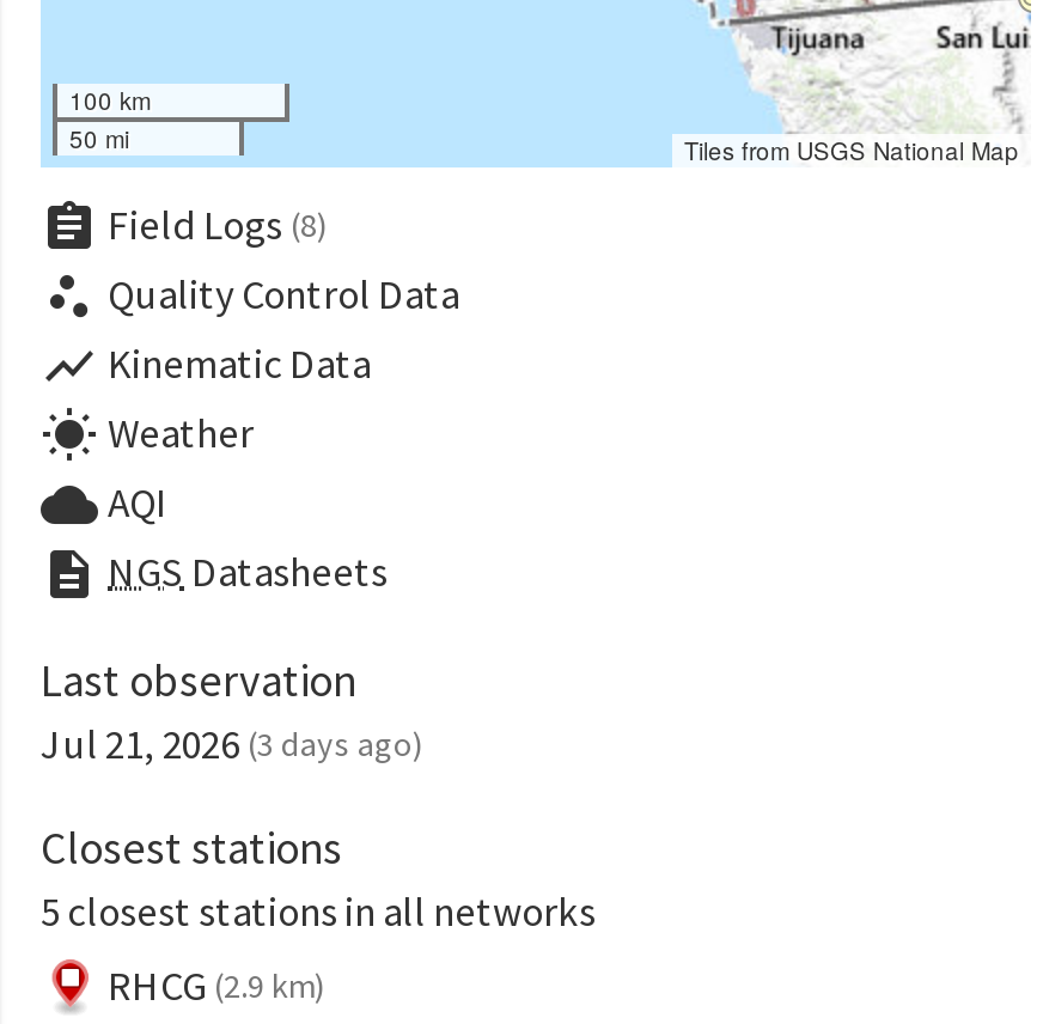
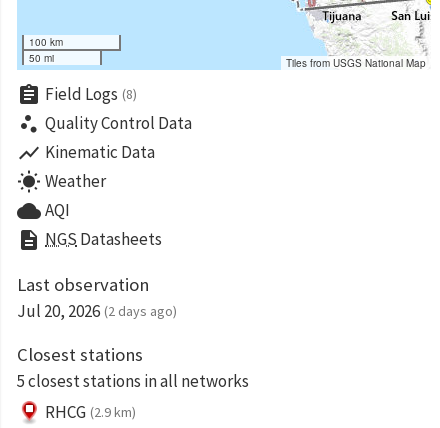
[41,718,422,771] Jul 21, 2026 (3 days ago) -> [17,300,176,322] Jul 20, 2026 (2 days ago)

